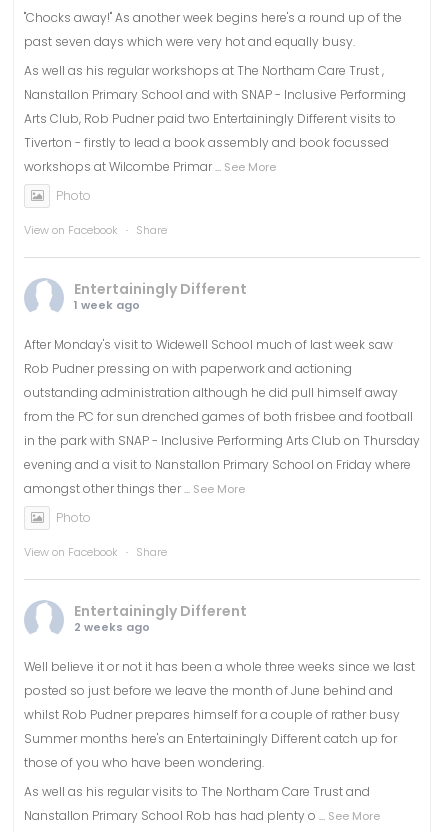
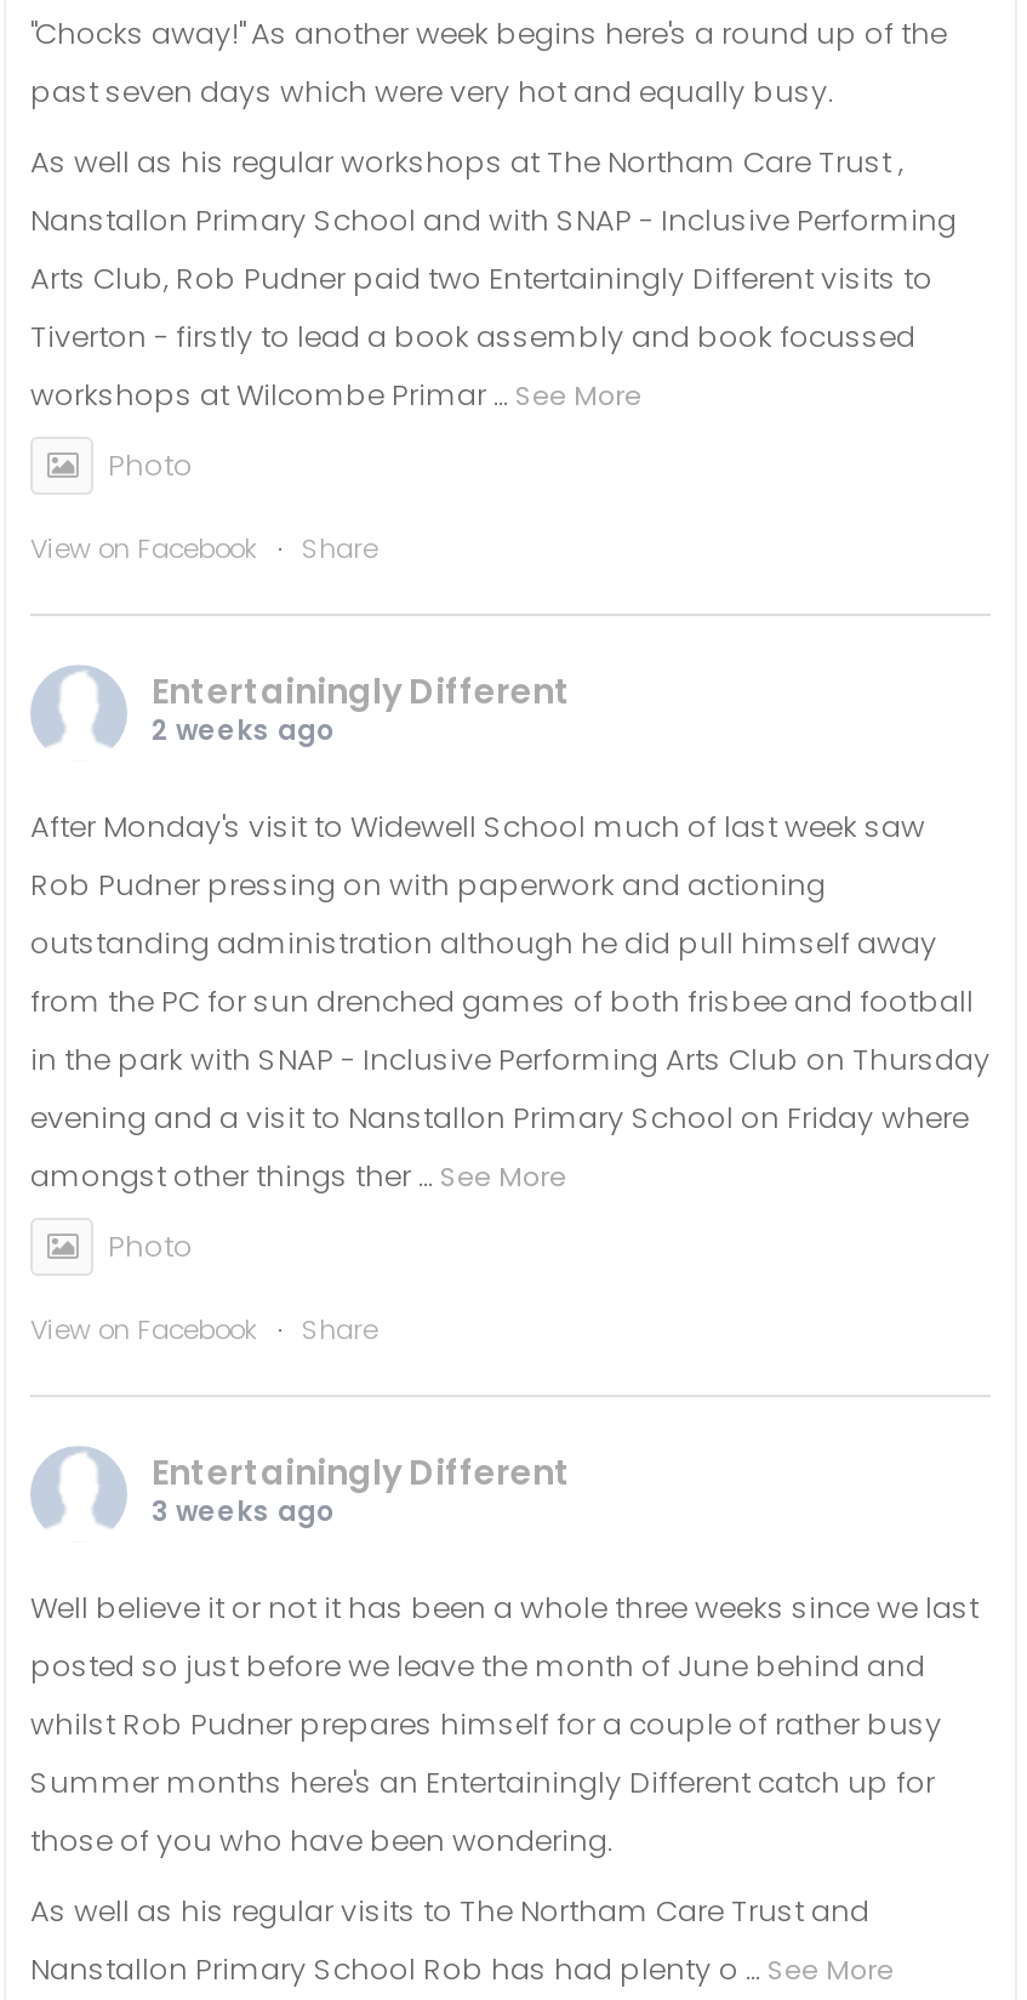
[74,297,140,313] 1 week ago -> [152,711,336,750] 2 weeks ago
[74,619,150,635] 2 weeks ago -> [152,1492,336,1531] 3 weeks ago

